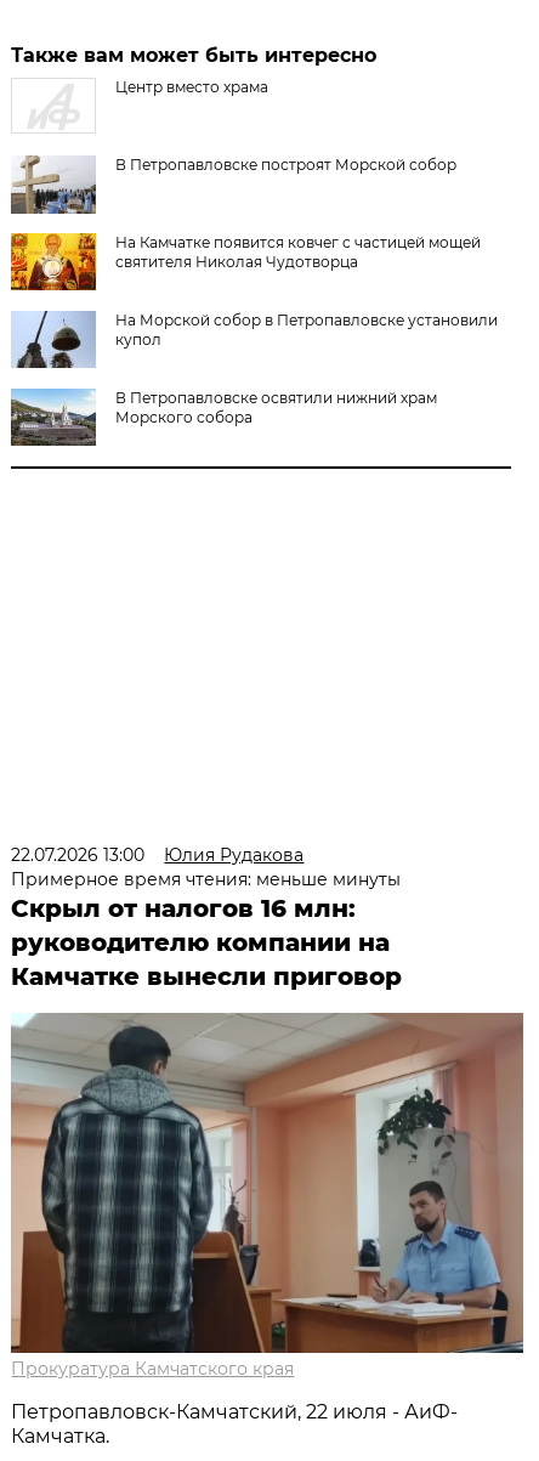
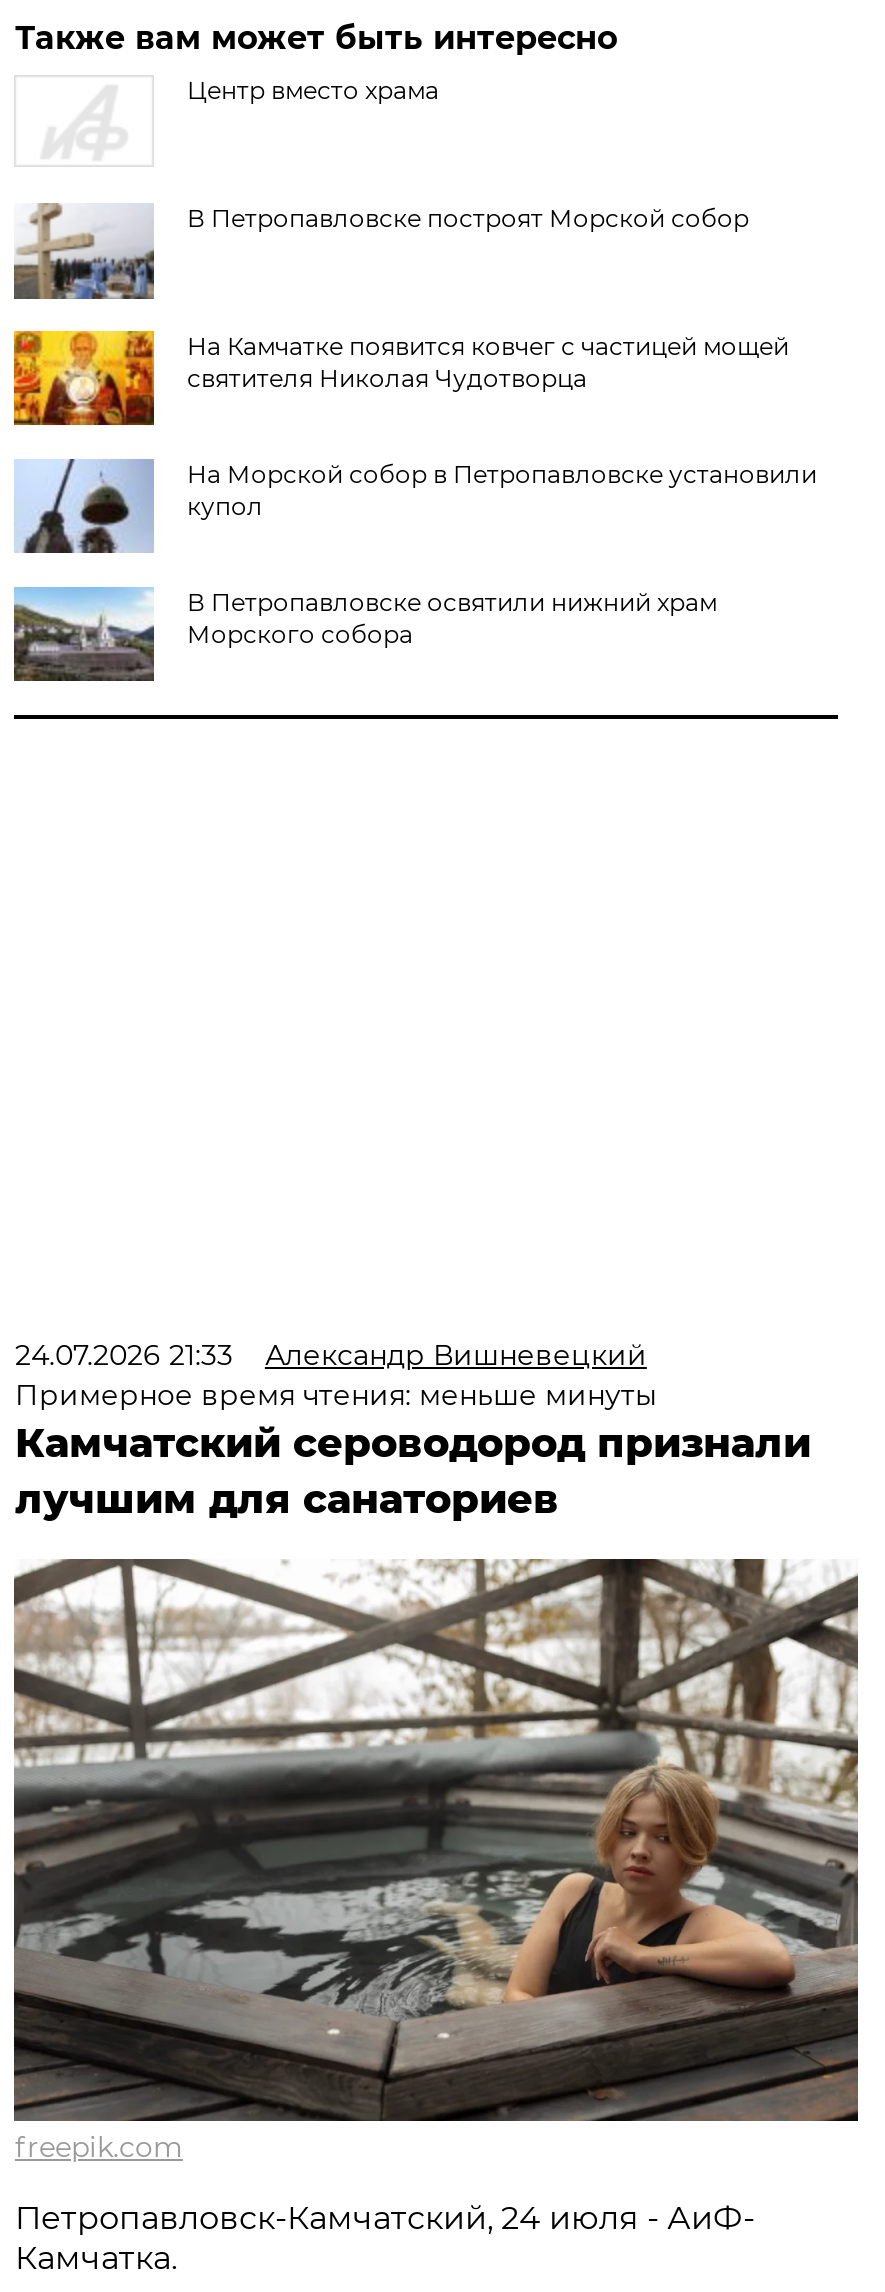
[11,844,304,866] 22.07.2026 13:00 | Юлия Рудакова -> [15,1337,647,1373] 24.07.2026 21:33 | Александр Вишневецкий
[11,894,402,991] Скрыл от налогов 16 млн: | руководителю компании на | Камчатке вынесли приговор -> [15,1419,811,1523] Камчатский сероводород признали | лучшим для санаториев
[11,1012,524,1380] [image] | Прокуратура Камчатского края -> [12,1559,860,2166] [image] | freepik.com
[11,1401,458,1424] Петропавловск-Камчатский, 22 июля - АиФ- -> [15,2200,755,2238] Петропавловск-Камчатский, 24 июля - АиФ-

